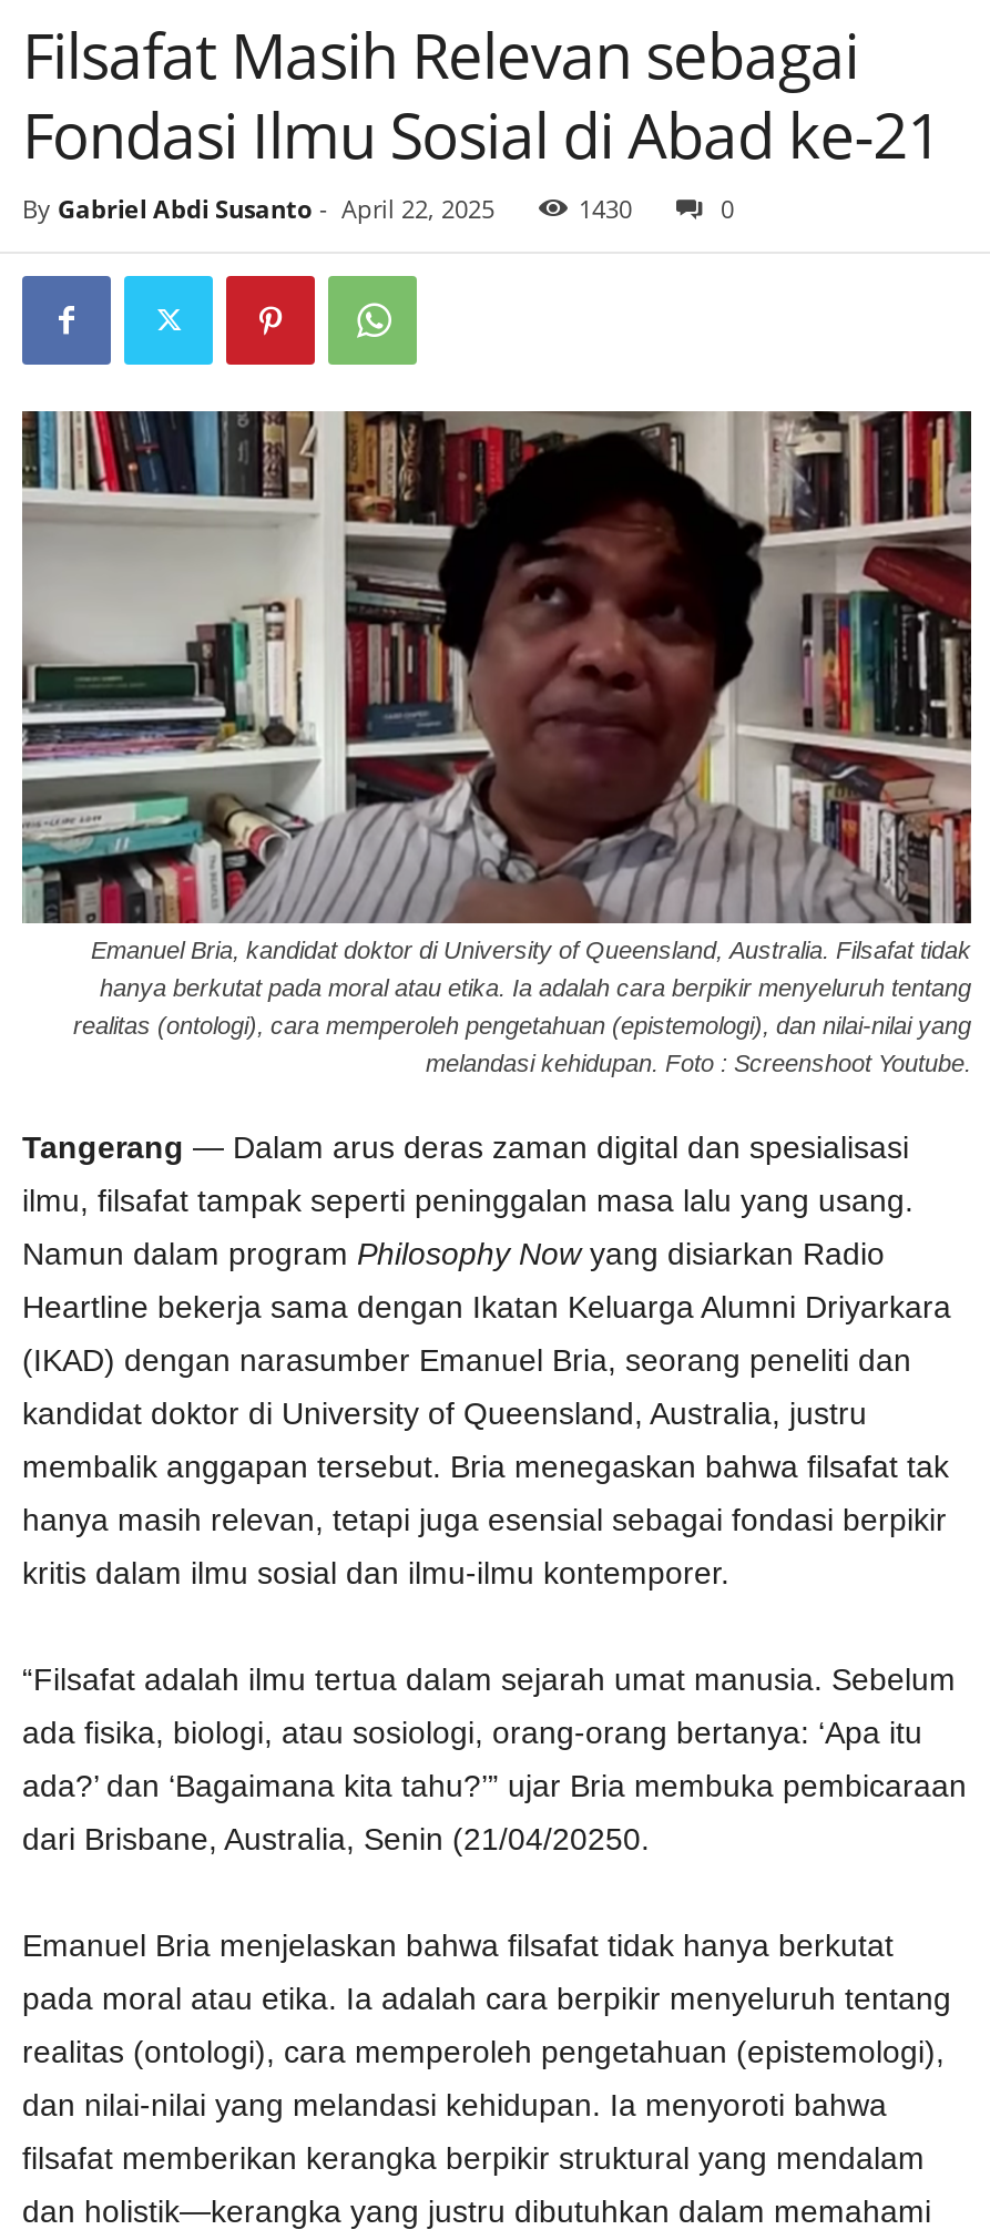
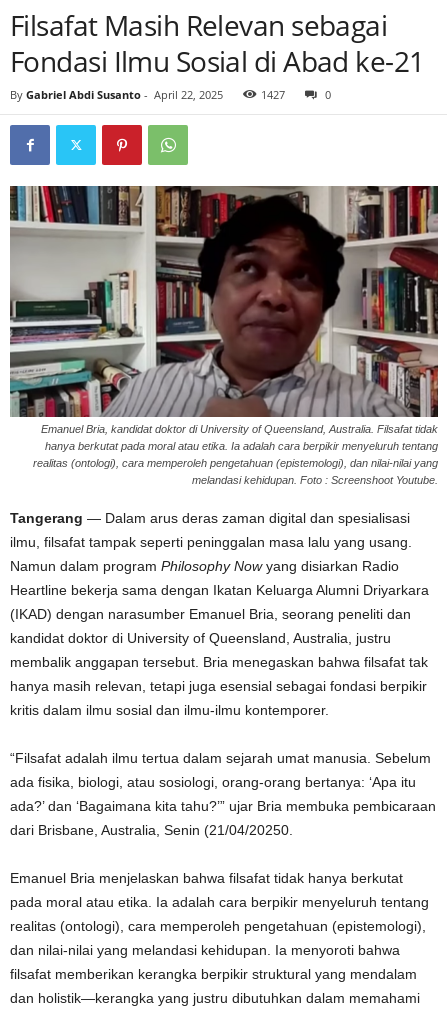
[579,192,632,225] 1430 -> [261,87,285,102] 1427

